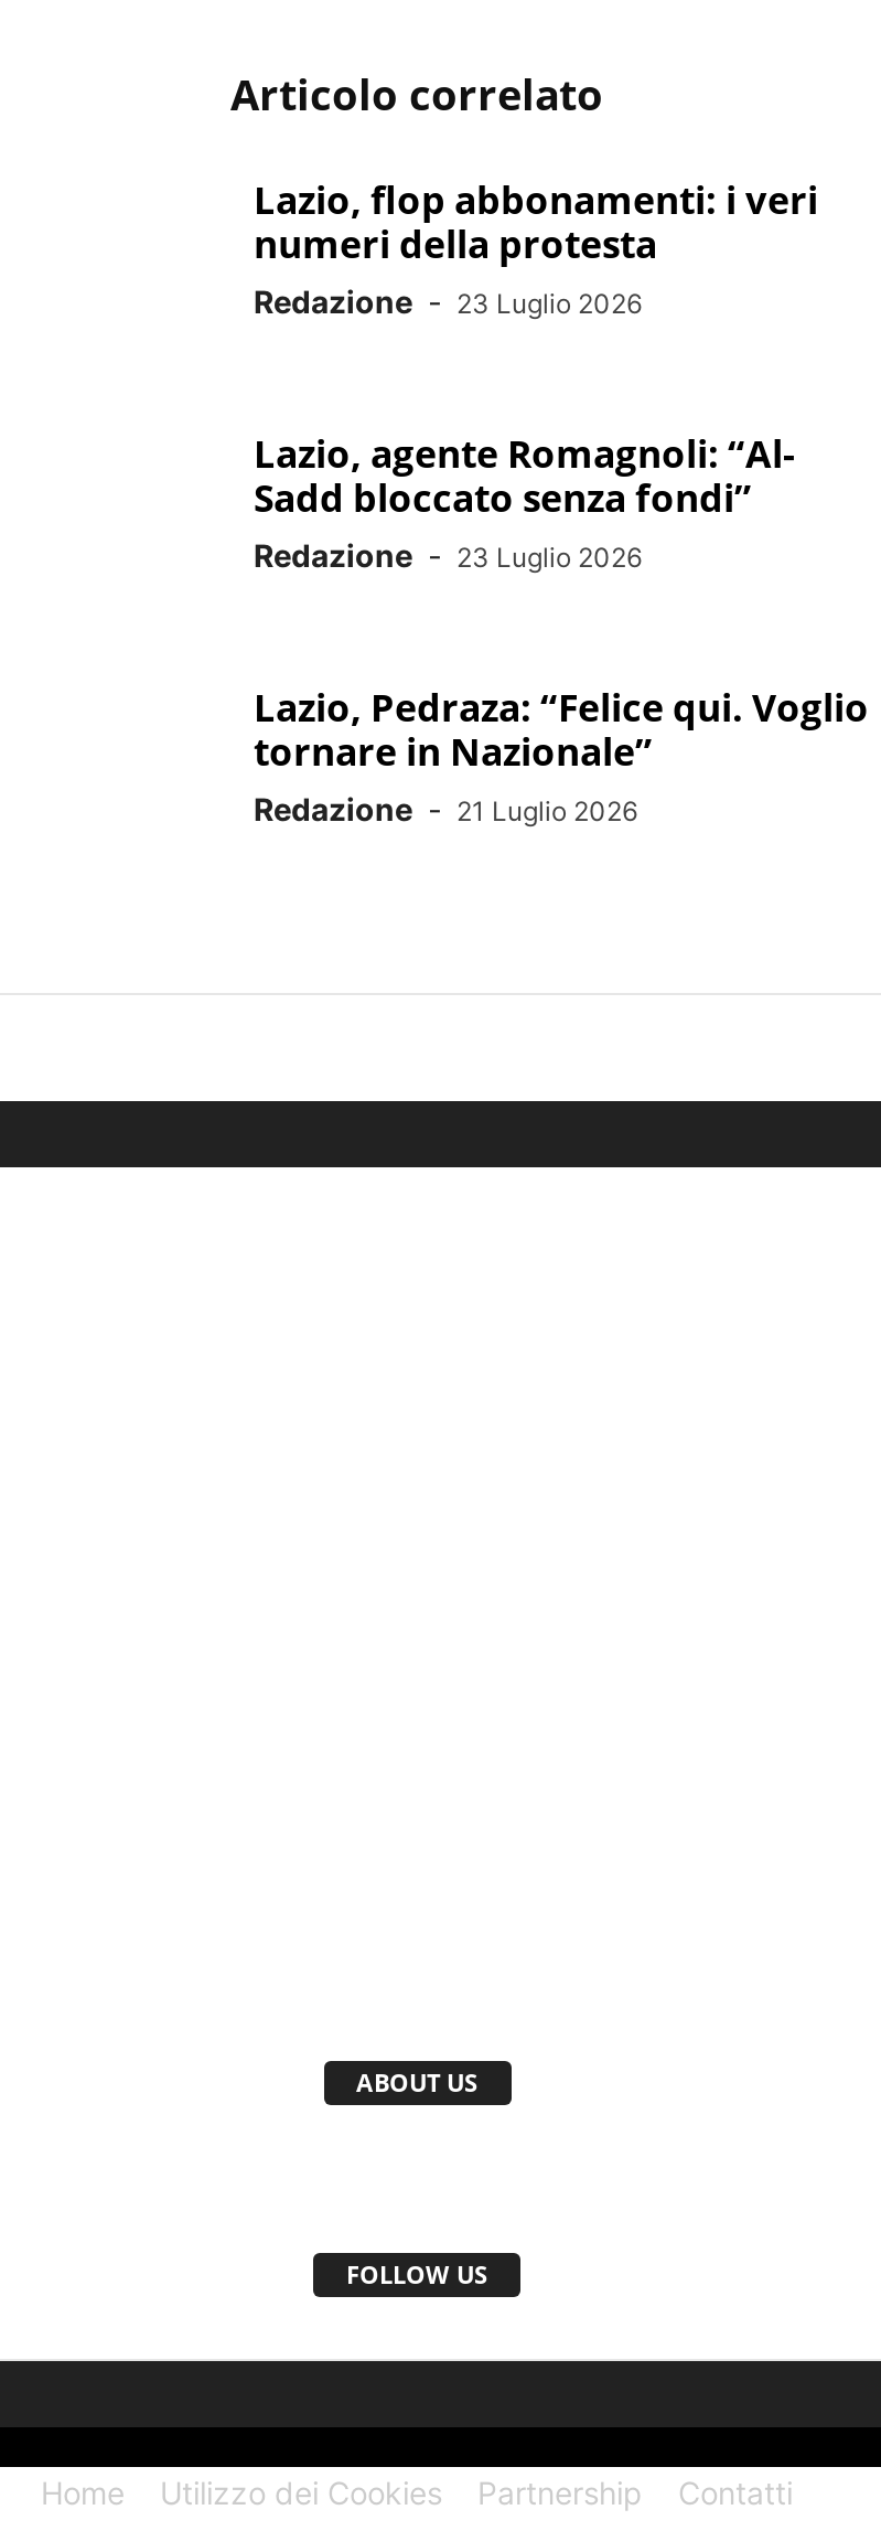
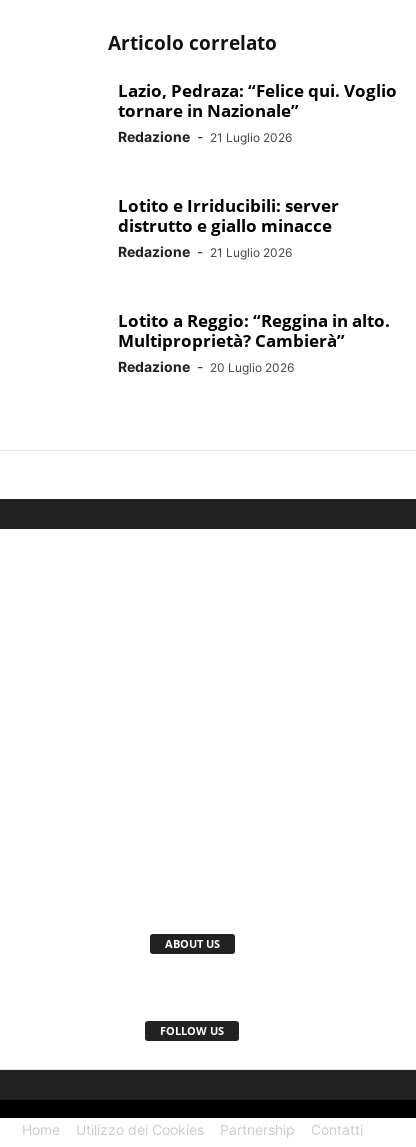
[254,175,818,574] Lazio, flop abbonamenti: i veri | numeri della protesta | Redazione - 23 Luglio 2026 | Lazio, agente Romagnoli: “Al- | Sadd bloccato senza fondi” | Redazione - 23 Luglio 2026 -> none
moved [254,683,869,828] -> [118,79,397,145]: Lazio, Pedraza: “Felice qui. Voglio | tornare in Nazionale” | Redazione - 21 Luglio 2026
none -> [118,194,390,375] Lotito e Irriducibili: server | distrutto e giallo minacce | Redazione - 21 Luglio 2026 | Lotito a Reggio: “Reggina in alto. | Multiproprietà? Cambierà” | Redazione - 20 Luglio 2026

